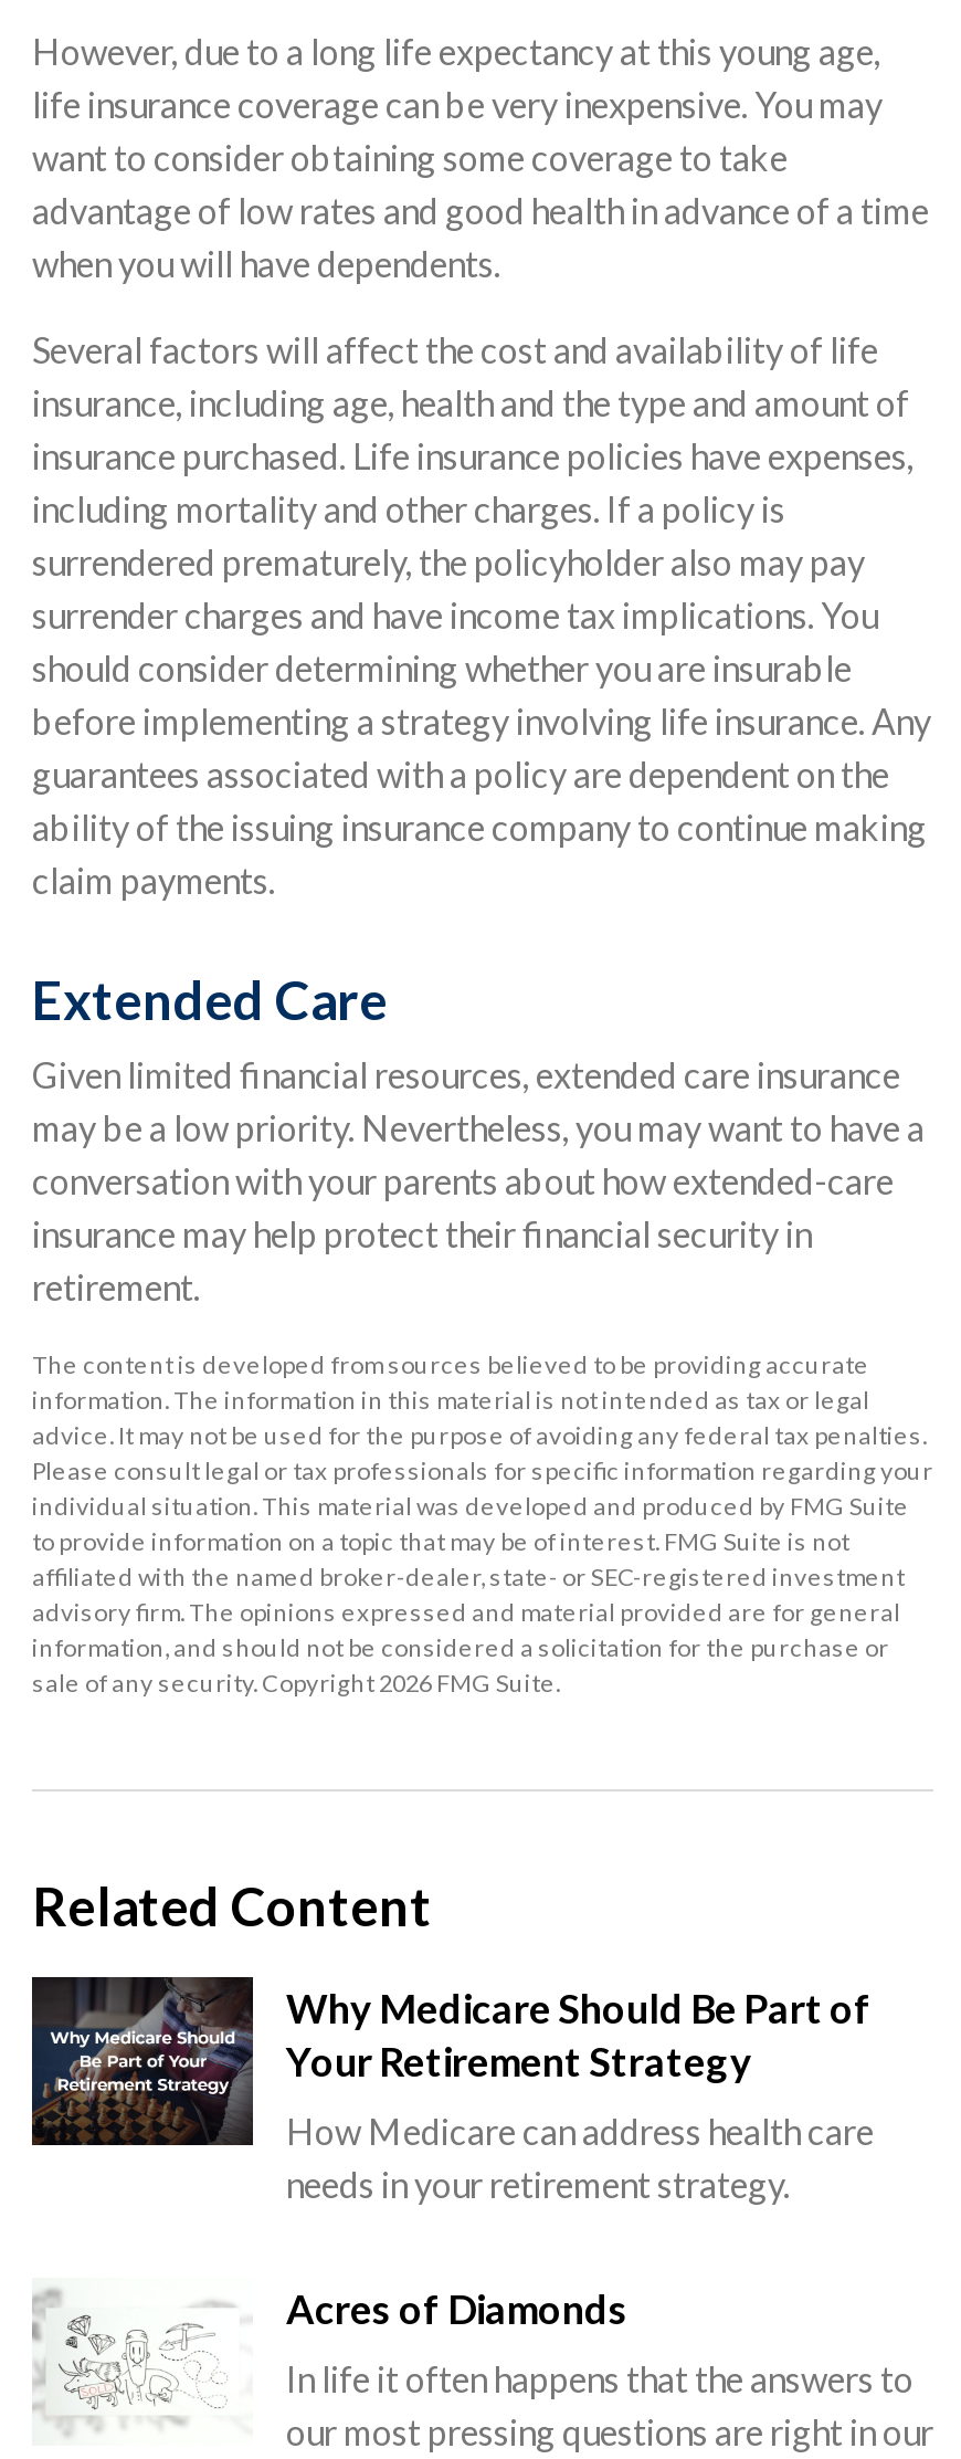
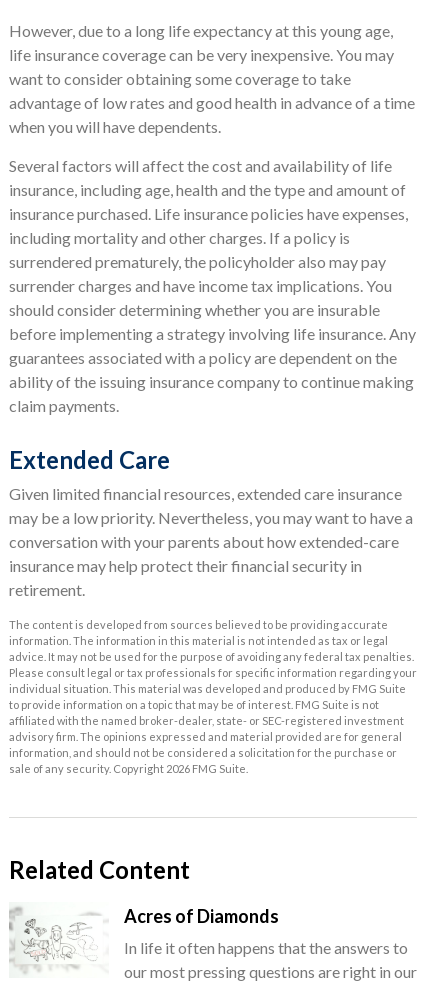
[30,1975,874,2205] [image] | Why Medicare Should Be Part of | Your Retirement Strategy | How Medicare can address health care | needs in your retirement strategy. -> none

